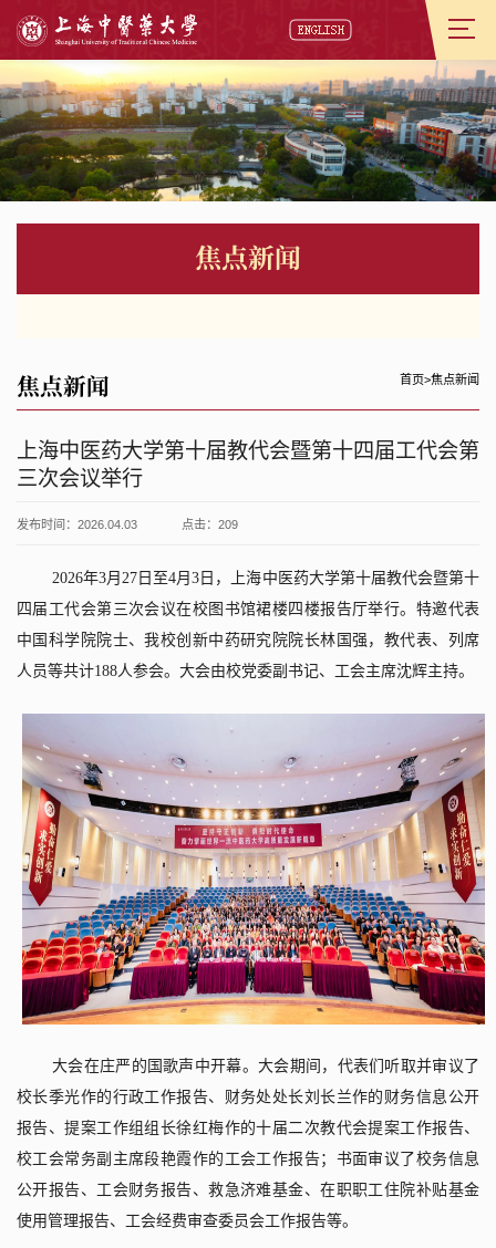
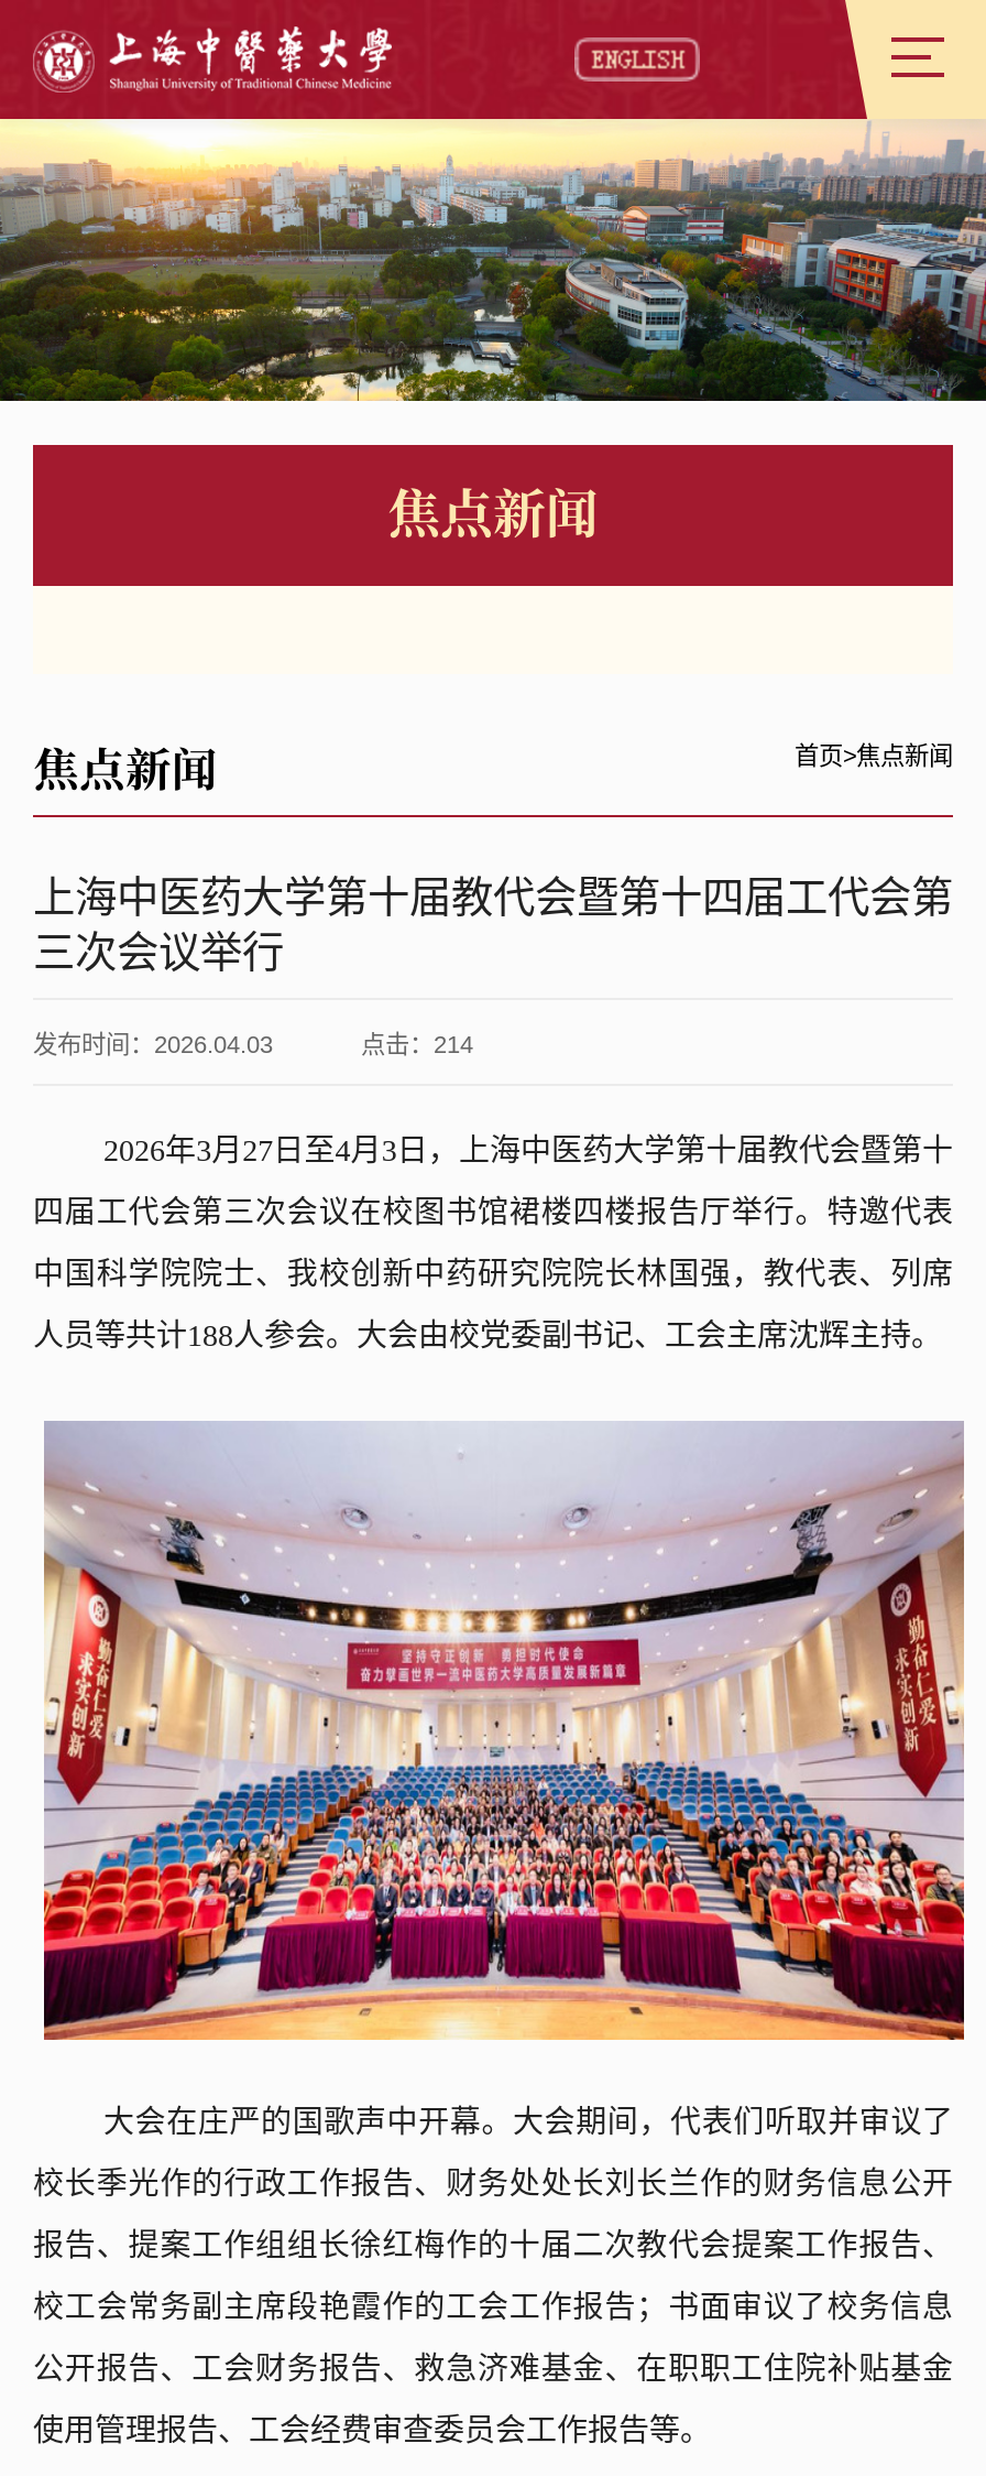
[182,518,238,531] 点击：209 -> [361,1032,473,1058] 点击：214

